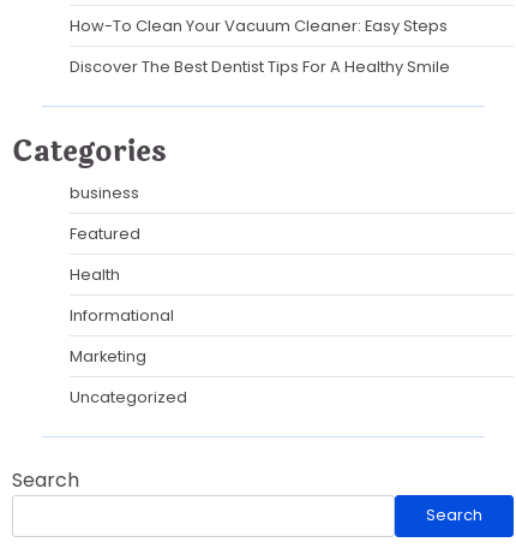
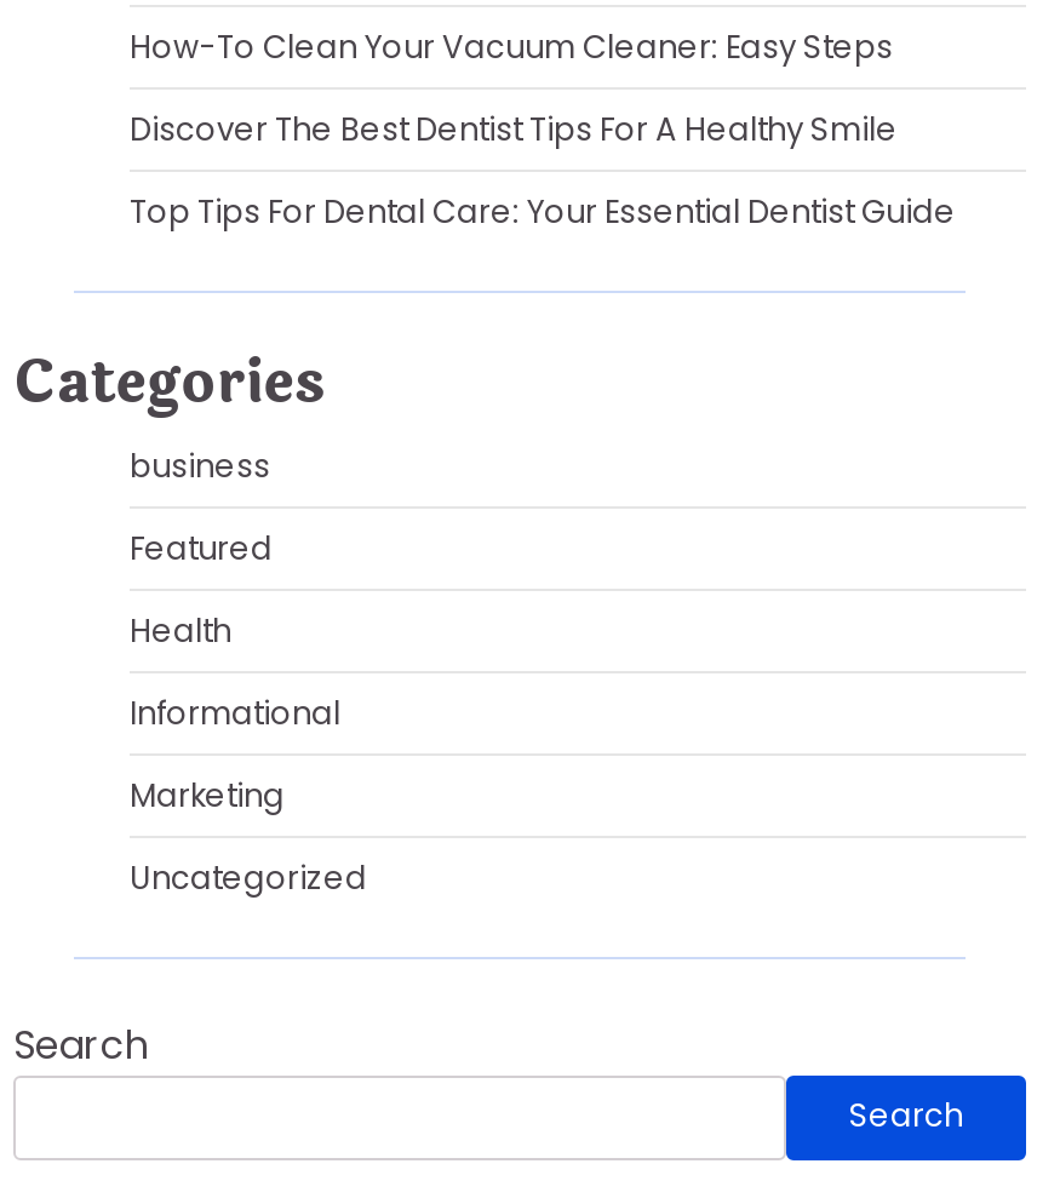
none -> [130,188,956,234] Top Tips For Dental Care: Your Essential Dentist Guide

